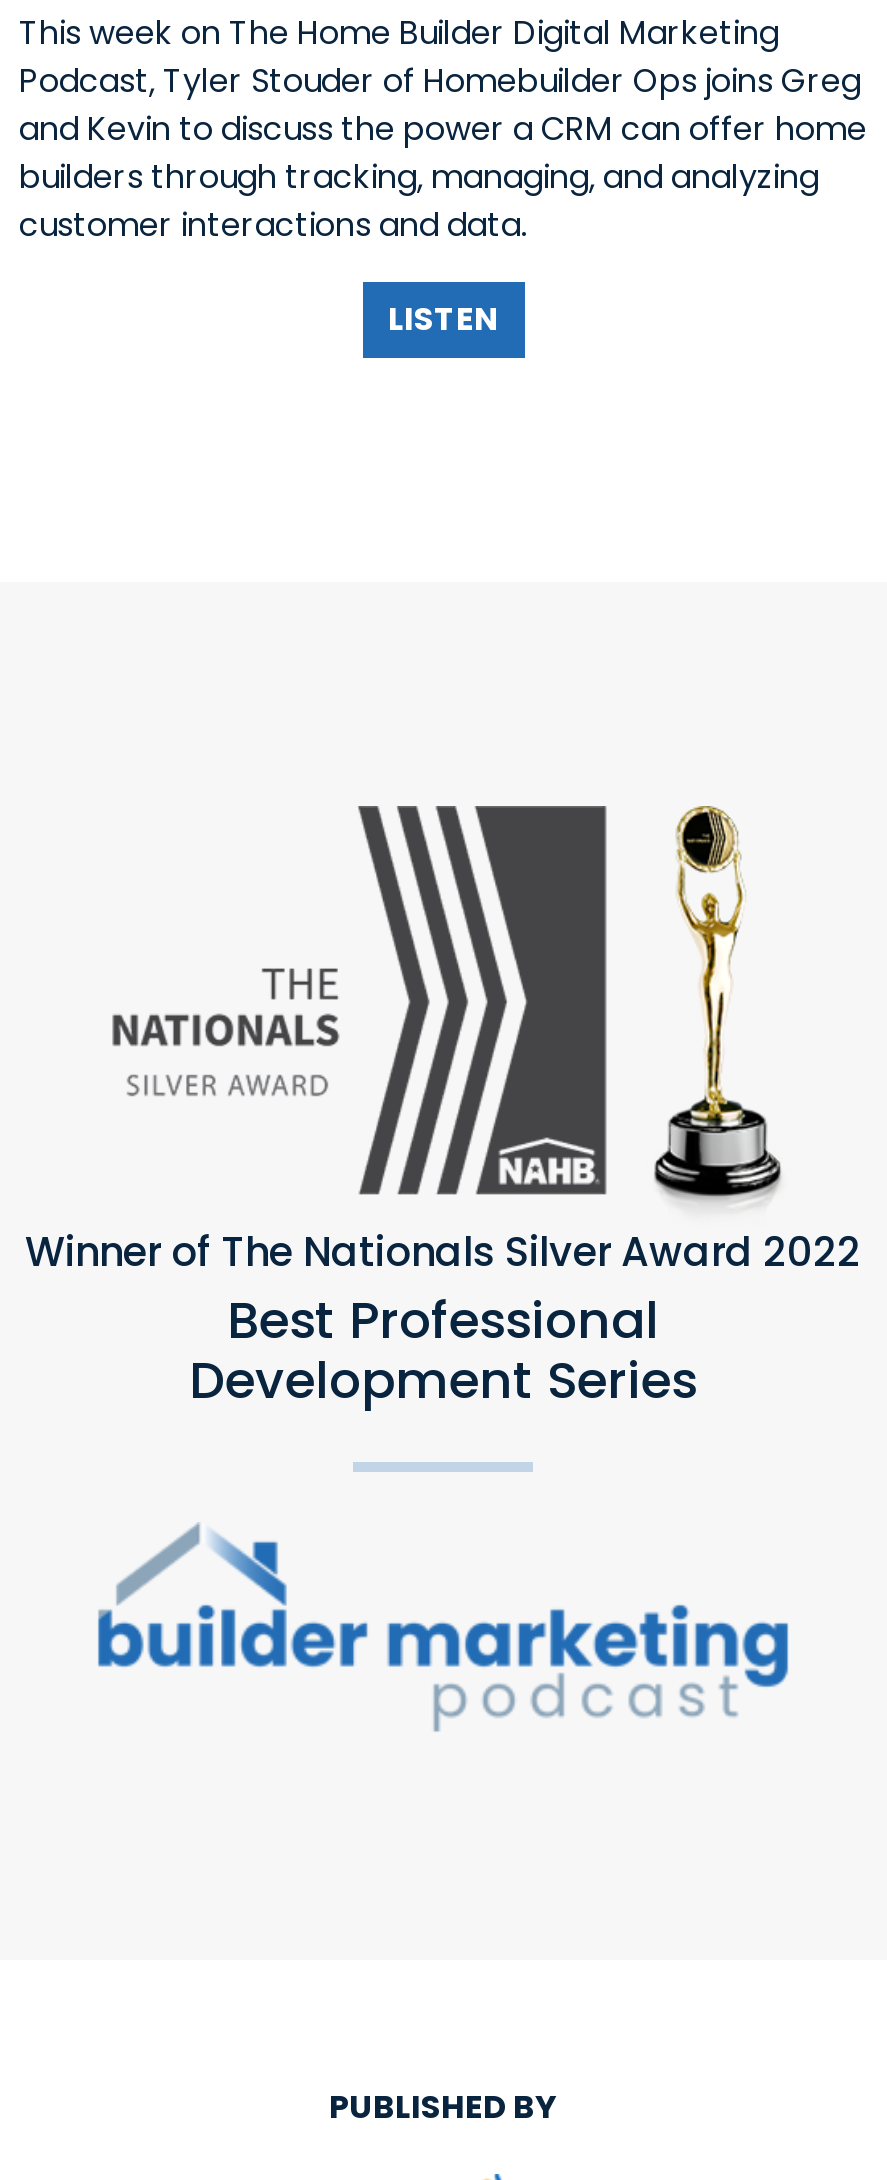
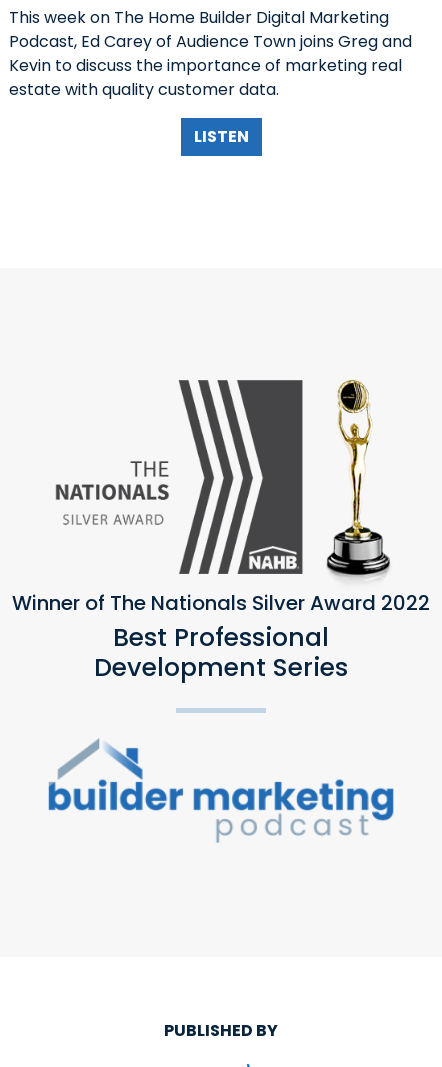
[19,58,867,248] Podcast, Tyler Stouder of Homebuilder Ops joins Greg | and Kevin to discuss the power a CRM can offer home | builders through tracking, managing, and analyzing | customer interactions and data. -> [9,30,412,101] Podcast, Ed Carey of Audience Town joins Greg and | Kevin to discuss the importance of marketing real | estate with quality customer data.

